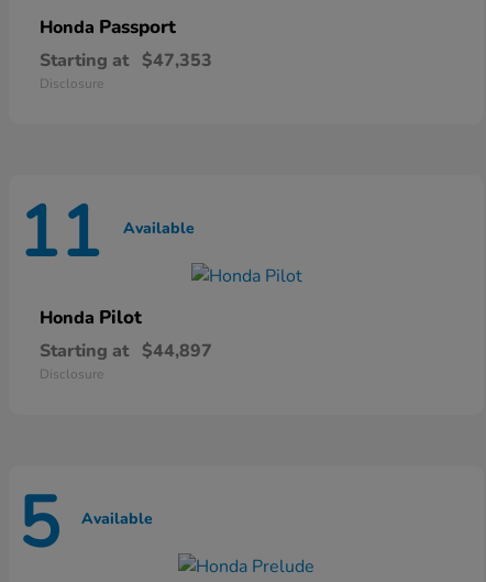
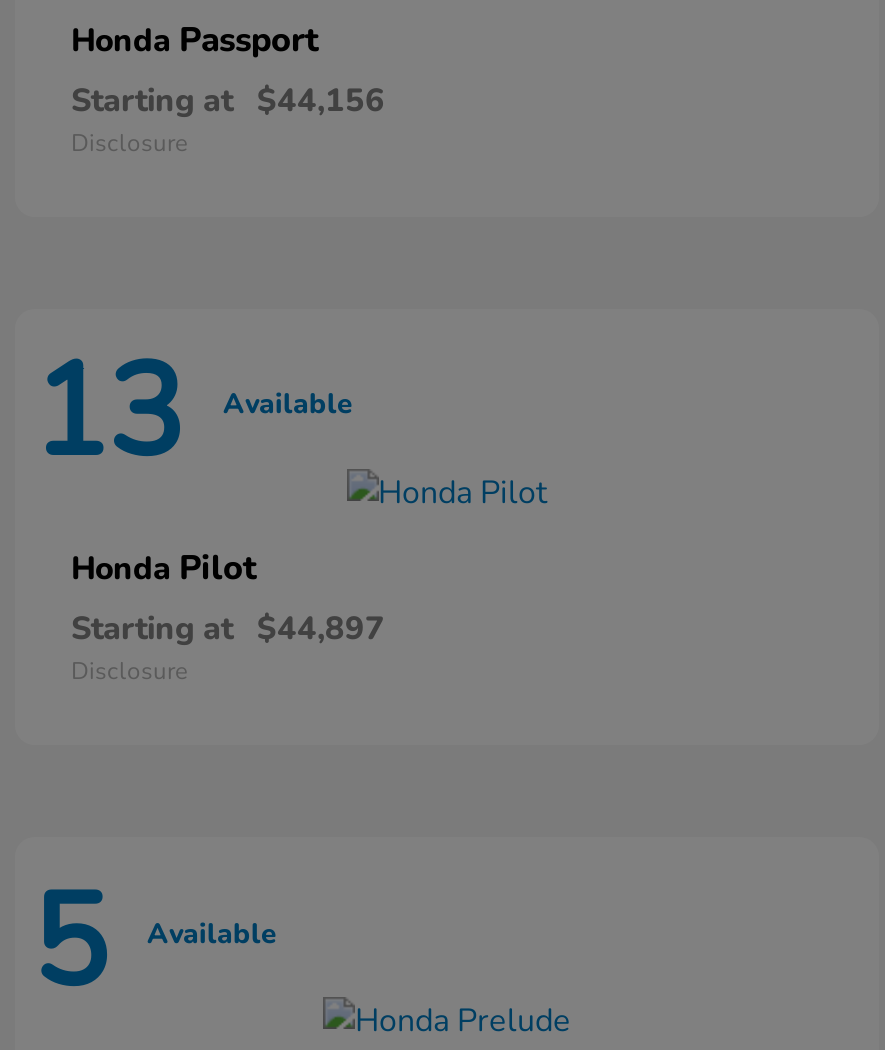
[40,48,212,73] Starting at $47,353 -> [71,79,385,123] Starting at $44,156
[18,184,195,281] 11 Available -> [31,326,353,502] 13 Available

